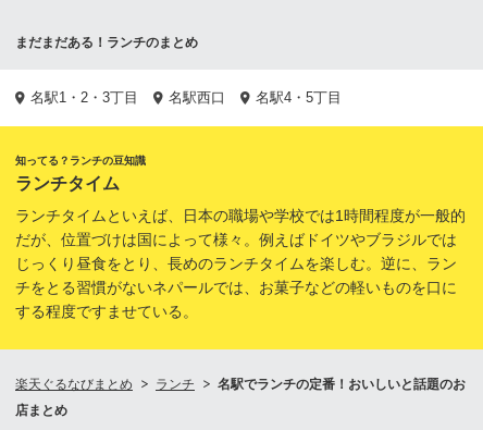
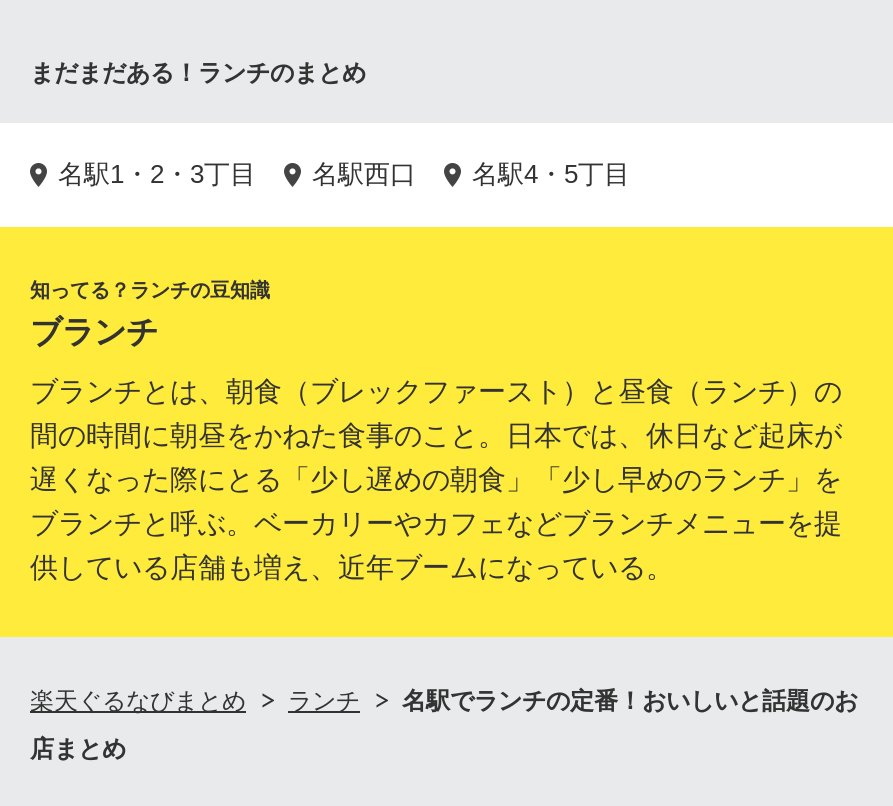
[15,174,120,193] ランチタイム -> [30,315,158,349] ブランチ
[15,207,466,320] ランチタイムといえば、日本の職場や学校では1時間程度が一般的 | だが、位置づけは国によって様々。例えばドイツやブラジルでは | じっくり昼食をとり、長めのランチタイムを楽しむ。逆に、ラン | チをとる習慣がないネパールでは、お菓子などの軽いものを口に | する程度ですませている。 -> [30,375,842,583] ブランチとは、朝食（ブレックファースト）と昼食（ランチ）の | 間の時間に朝昼をかねた食事のこと。日本では、休日など起床が | 遅くなった際にとる「少し遅めの朝食」「少し早めのランチ」を | ブランチと呼ぶ。ベーカリーやカフェなどブランチメニューを提 | 供している店舗も増え、近年ブームになっている。

